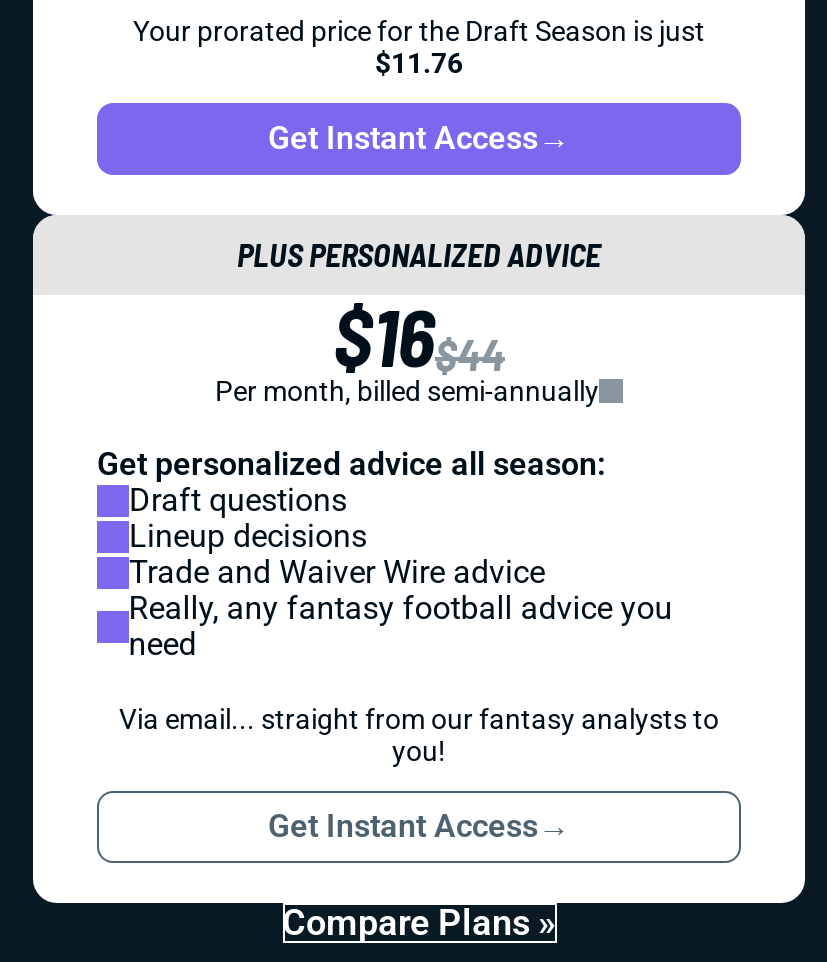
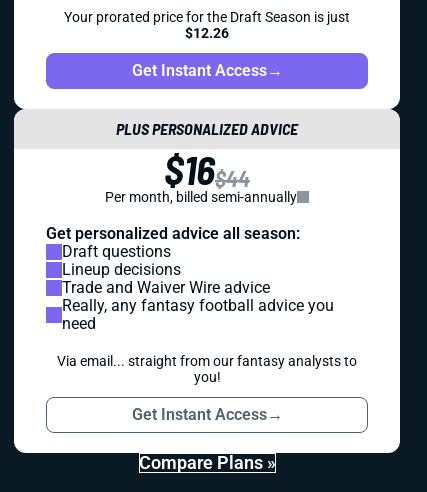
[375,47,463,79] $11.76 -> [185,25,229,41] $12.26

